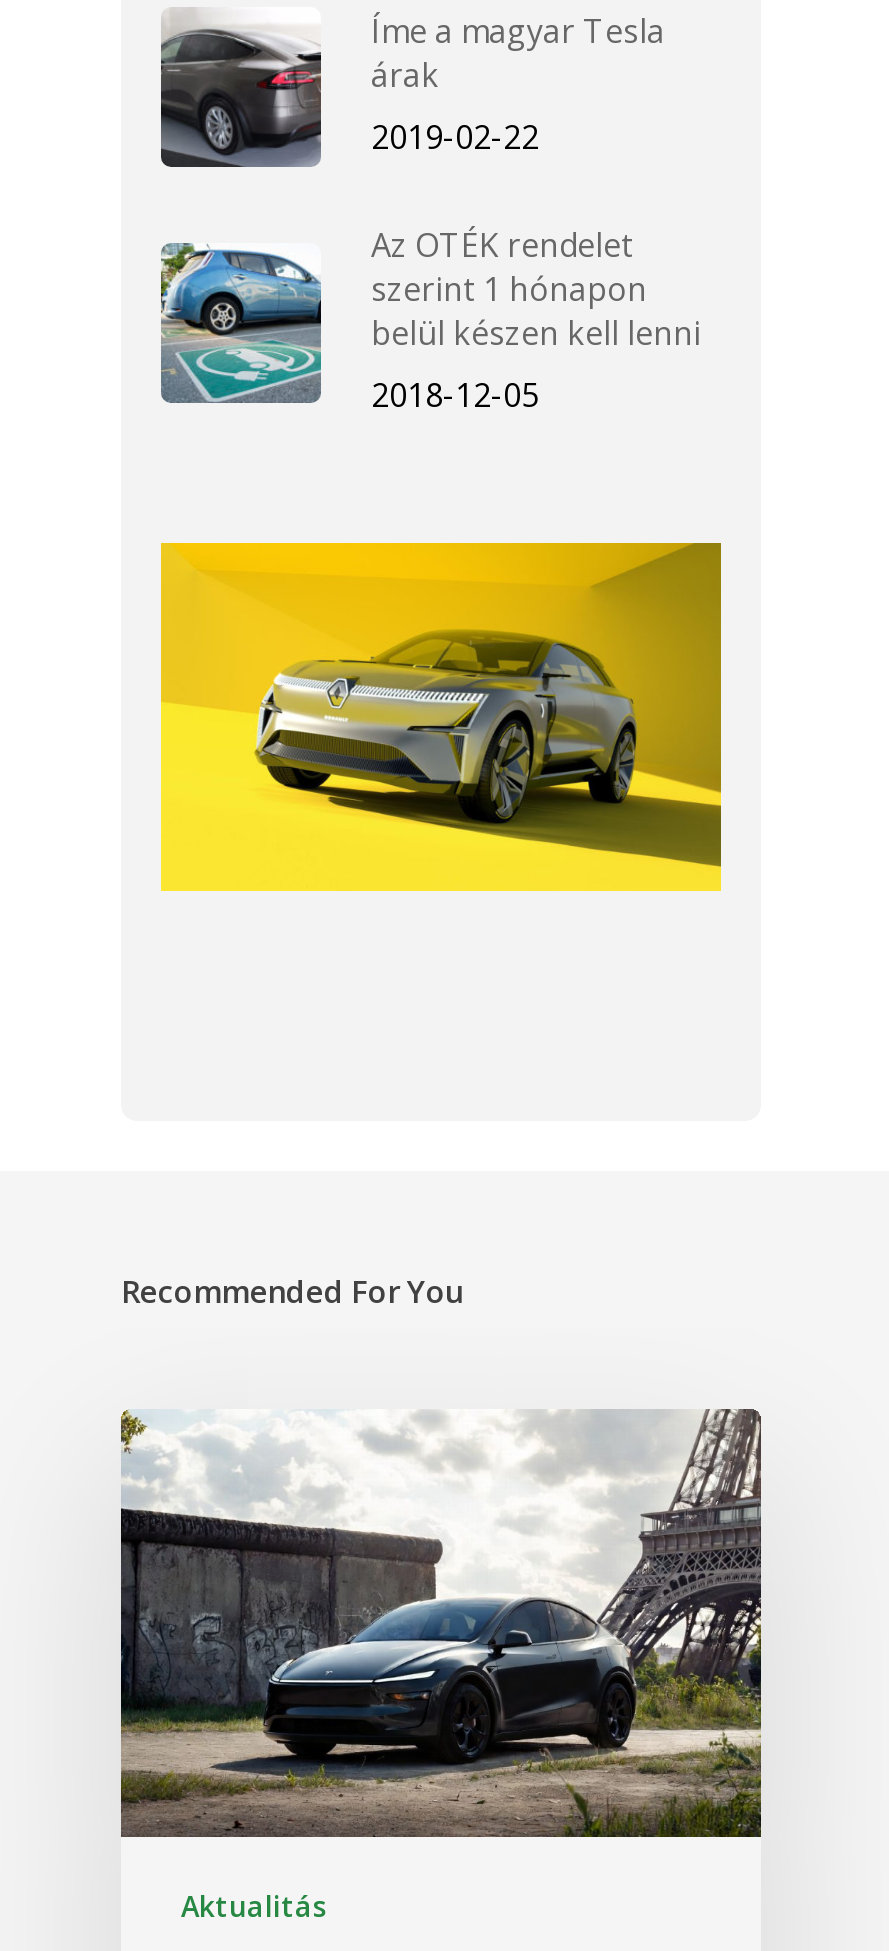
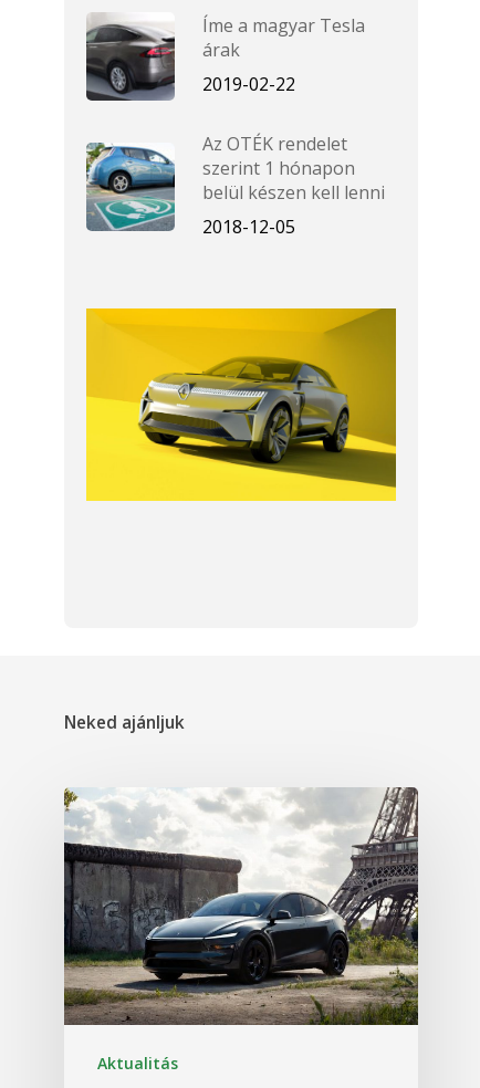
[121,1271,463,1313] Recommended For You -> [64,711,185,734] Neked ajánljuk

